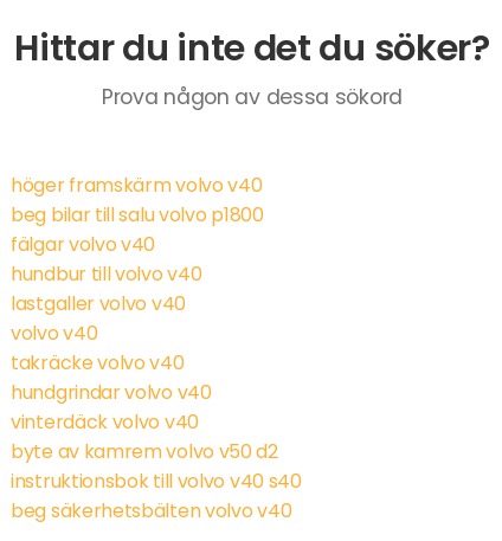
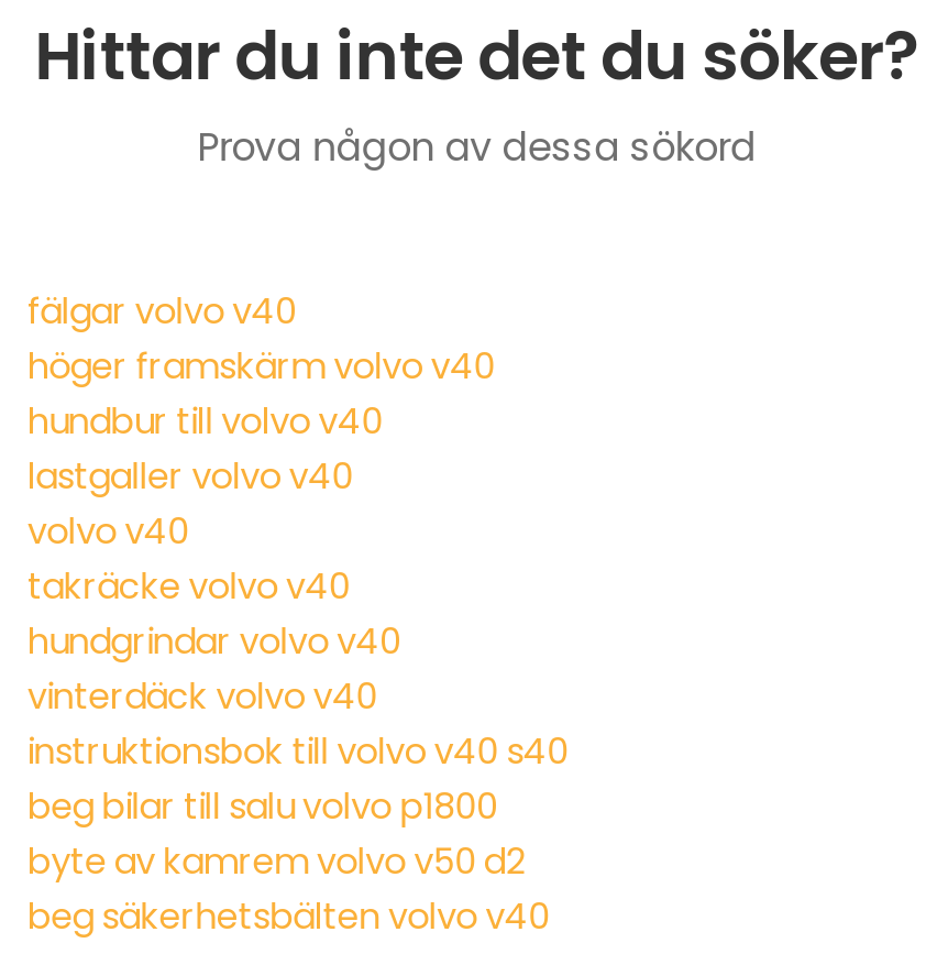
moved [11,172,262,199] -> [27,342,495,393]: höger framskärm volvo v40
moved [11,202,264,229] -> [27,782,498,833]: beg bilar till salu volvo p1800
moved [11,231,155,259] -> [27,287,296,338]: fälgar volvo v40
moved [11,261,212,436] -> [27,397,401,723]: hundbur till volvo v40 | lastgaller volvo v40 | volvo v40 | takräcke volvo v40 | hundgrindar volvo v40 | vinterdäck volvo v40
moved [11,438,278,466] -> [27,837,524,888]: byte av kamrem volvo v50 d2
moved [11,468,302,495] -> [27,727,568,778]: instruktionsbok till volvo v40 s40

